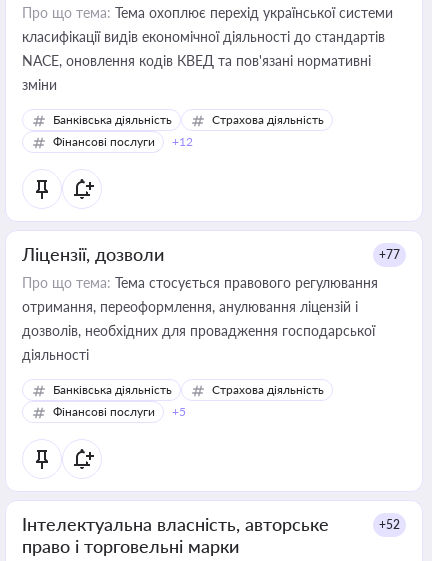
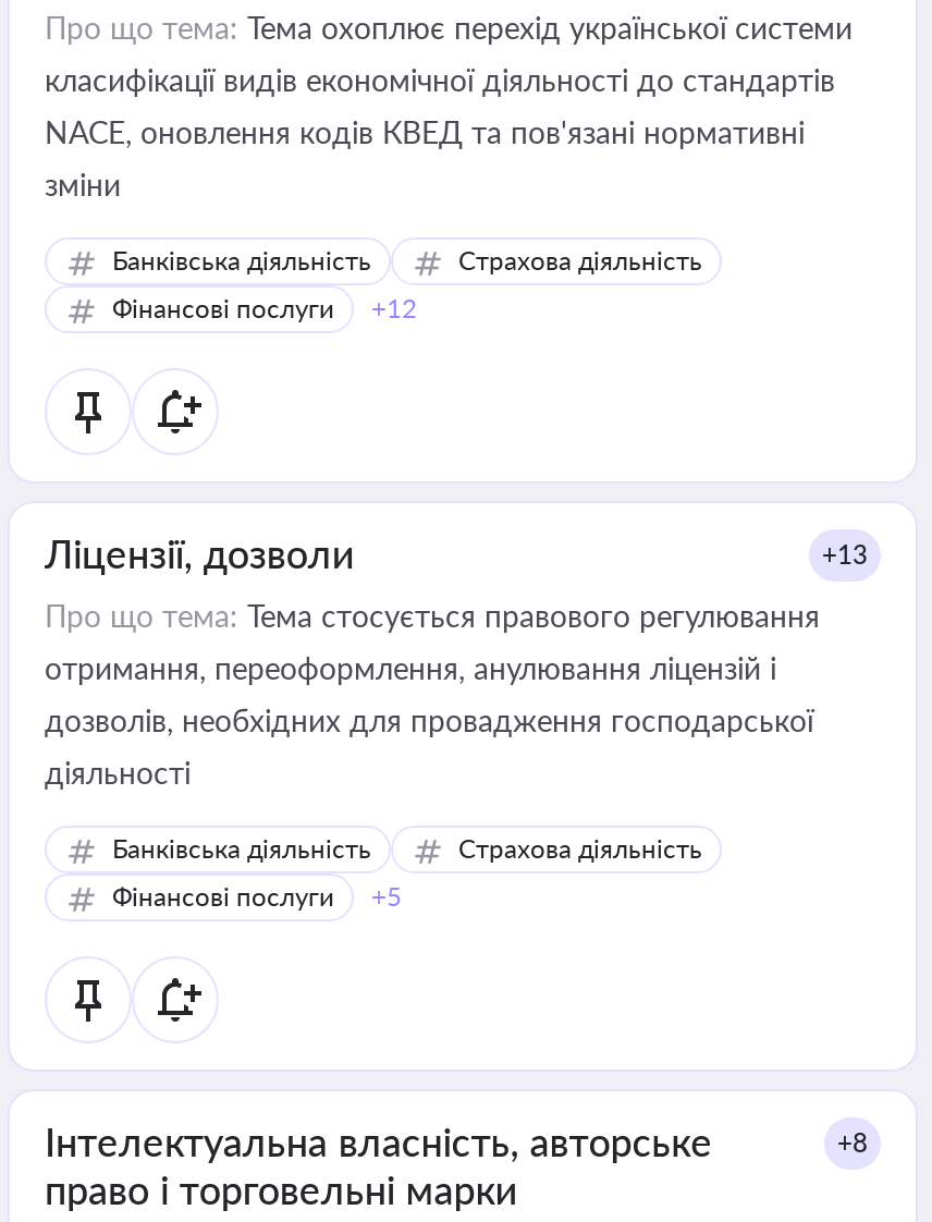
[379,247,400,262] +77 -> [822,538,868,571] +13
[379,517,400,532] +52 -> [837,1126,868,1159] +8

